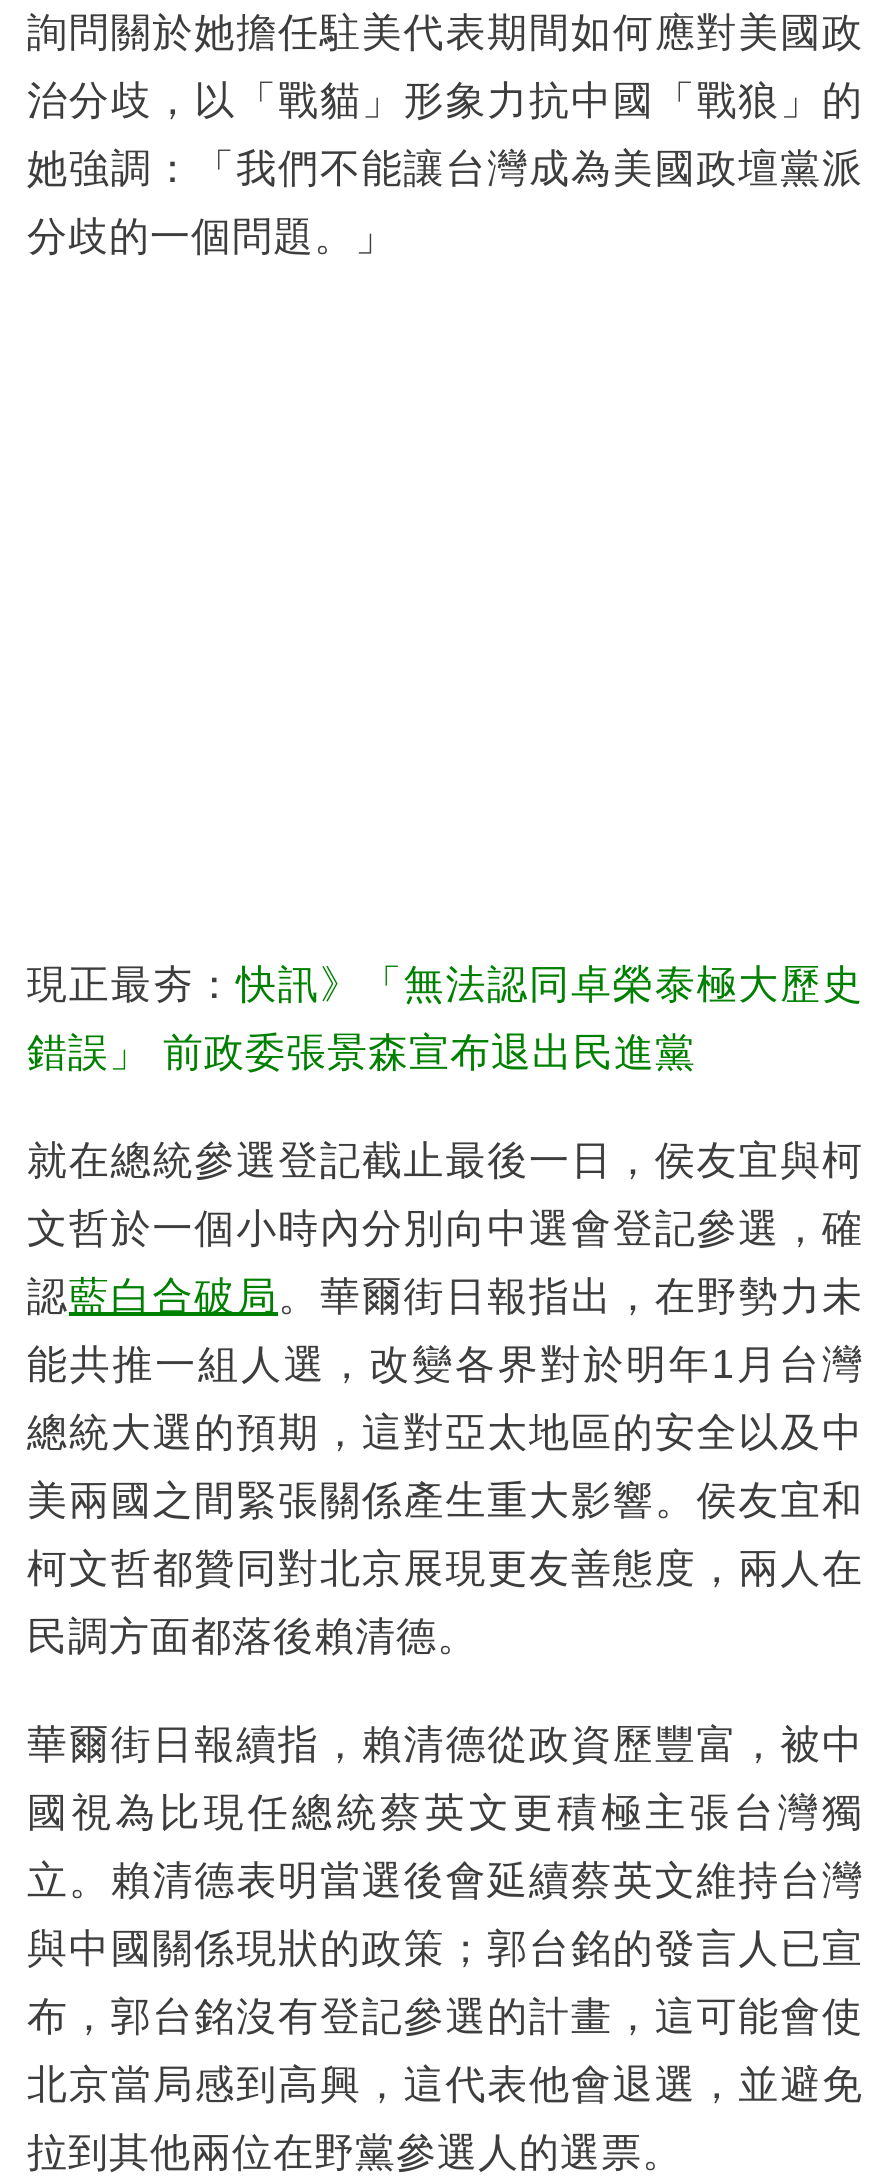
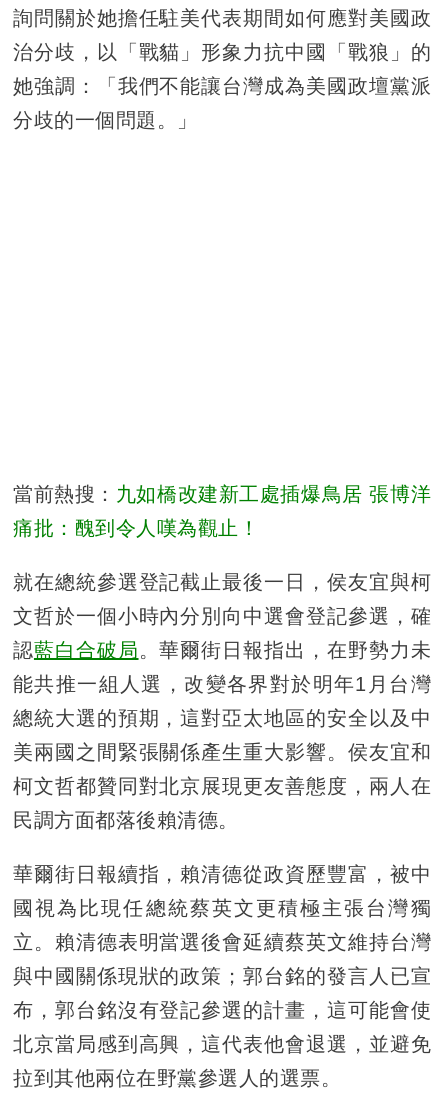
[27,961,863,1005] 現正最夯：快訊》「無法認同卓榮泰極大歷史 -> [13,483,431,505] 當前熱搜：九如橋改建新工處插爆鳥居 張博洋
[27,1029,696,1073] 錯誤」 前政委張景森宣布退出民進黨 -> [13,517,259,539] 痛批：醜到令人嘆為觀止！

